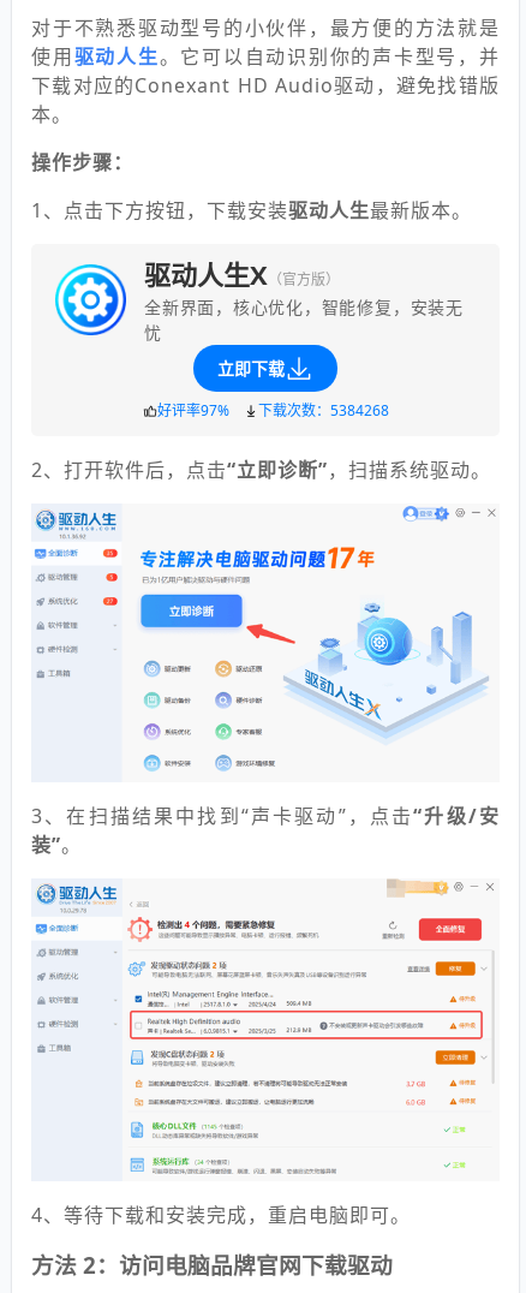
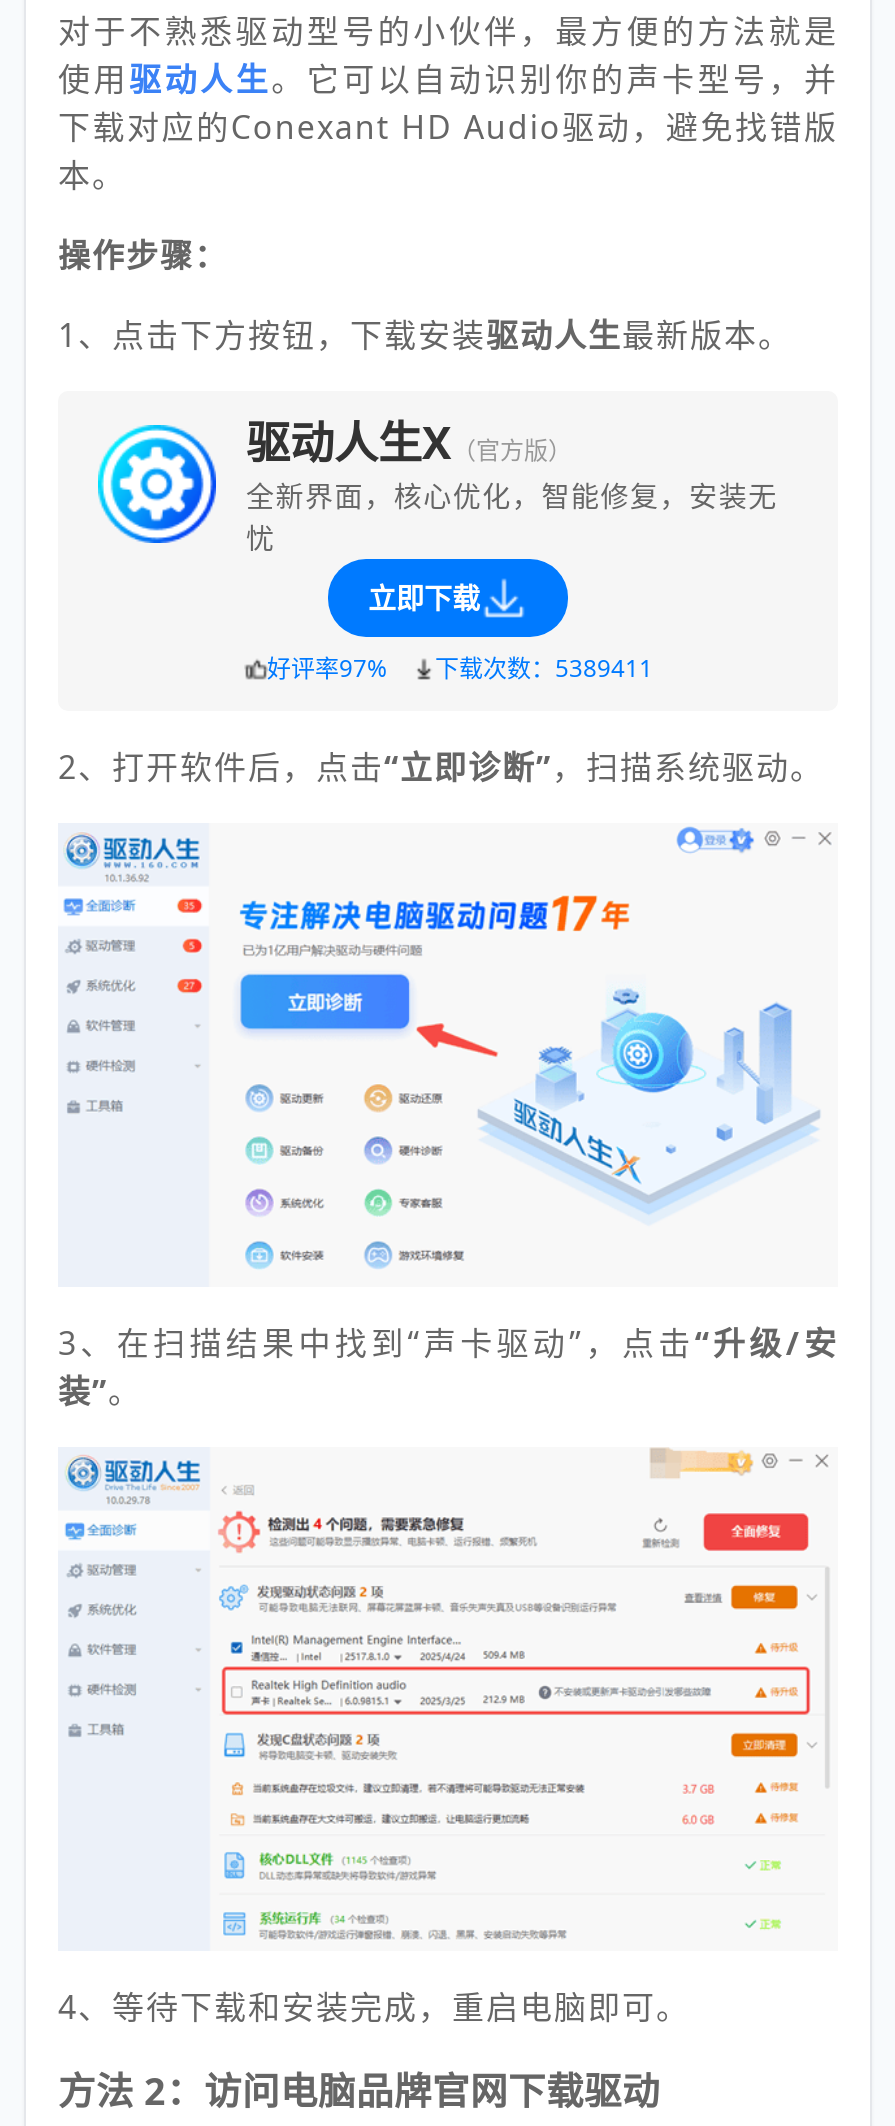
[157,400,388,420] 好评率97% 下载次数：5384268 -> [267,650,653,684] 好评率97% 下载次数：5389411

